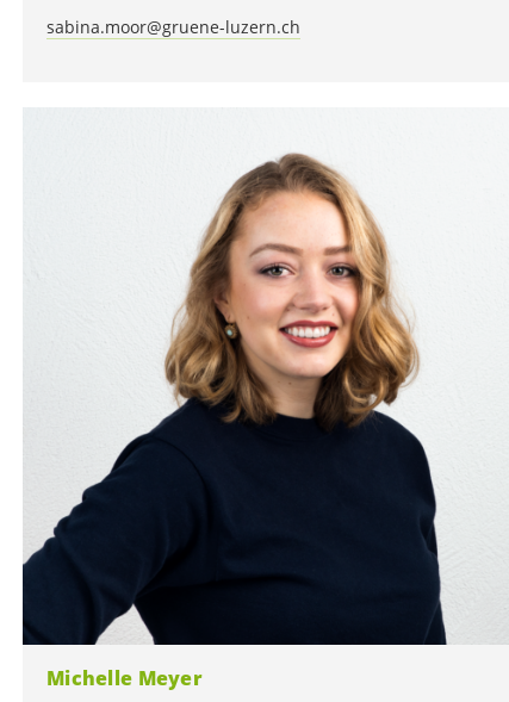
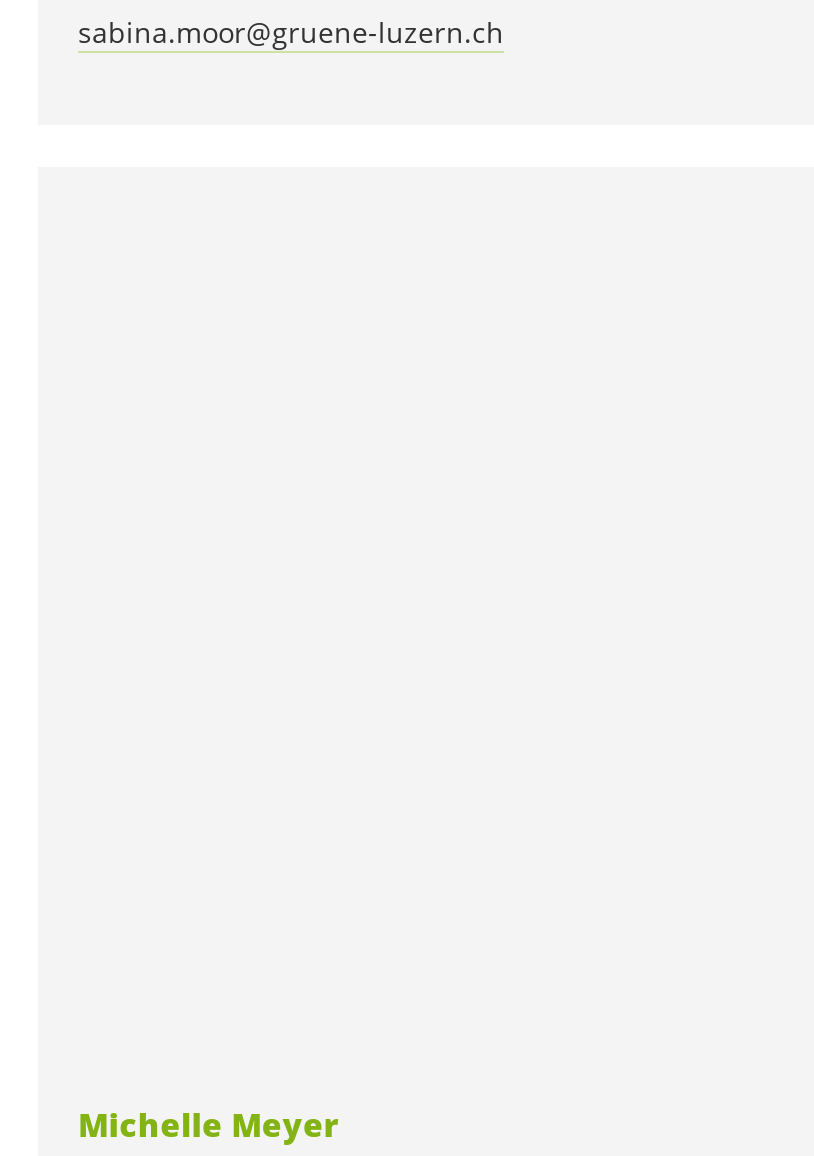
[21,153,448,646] [image] -> none

